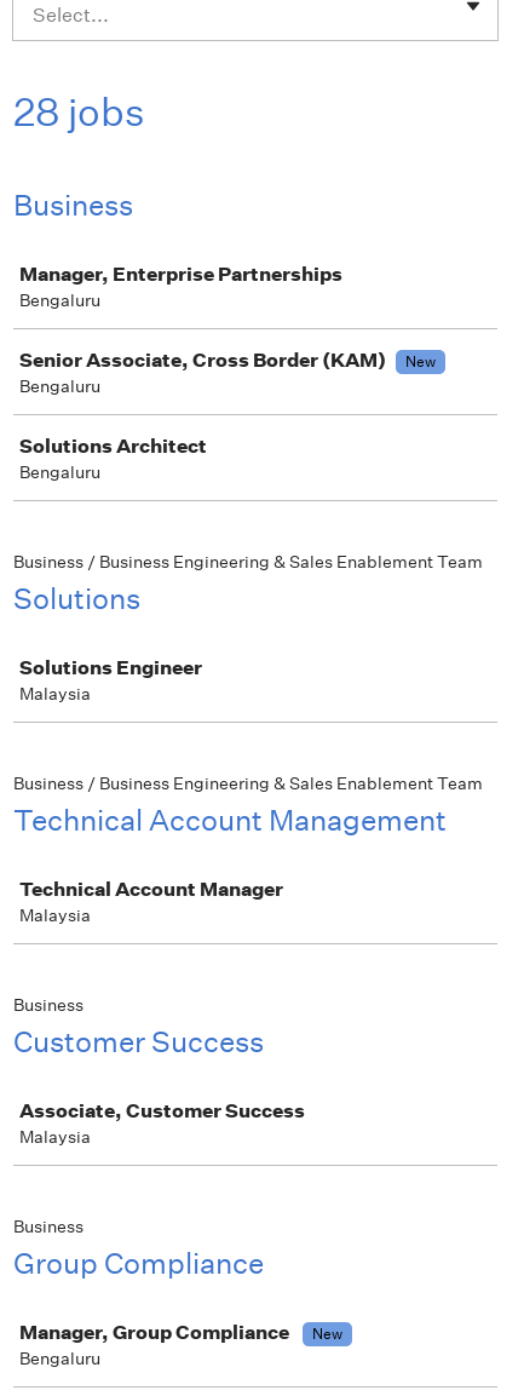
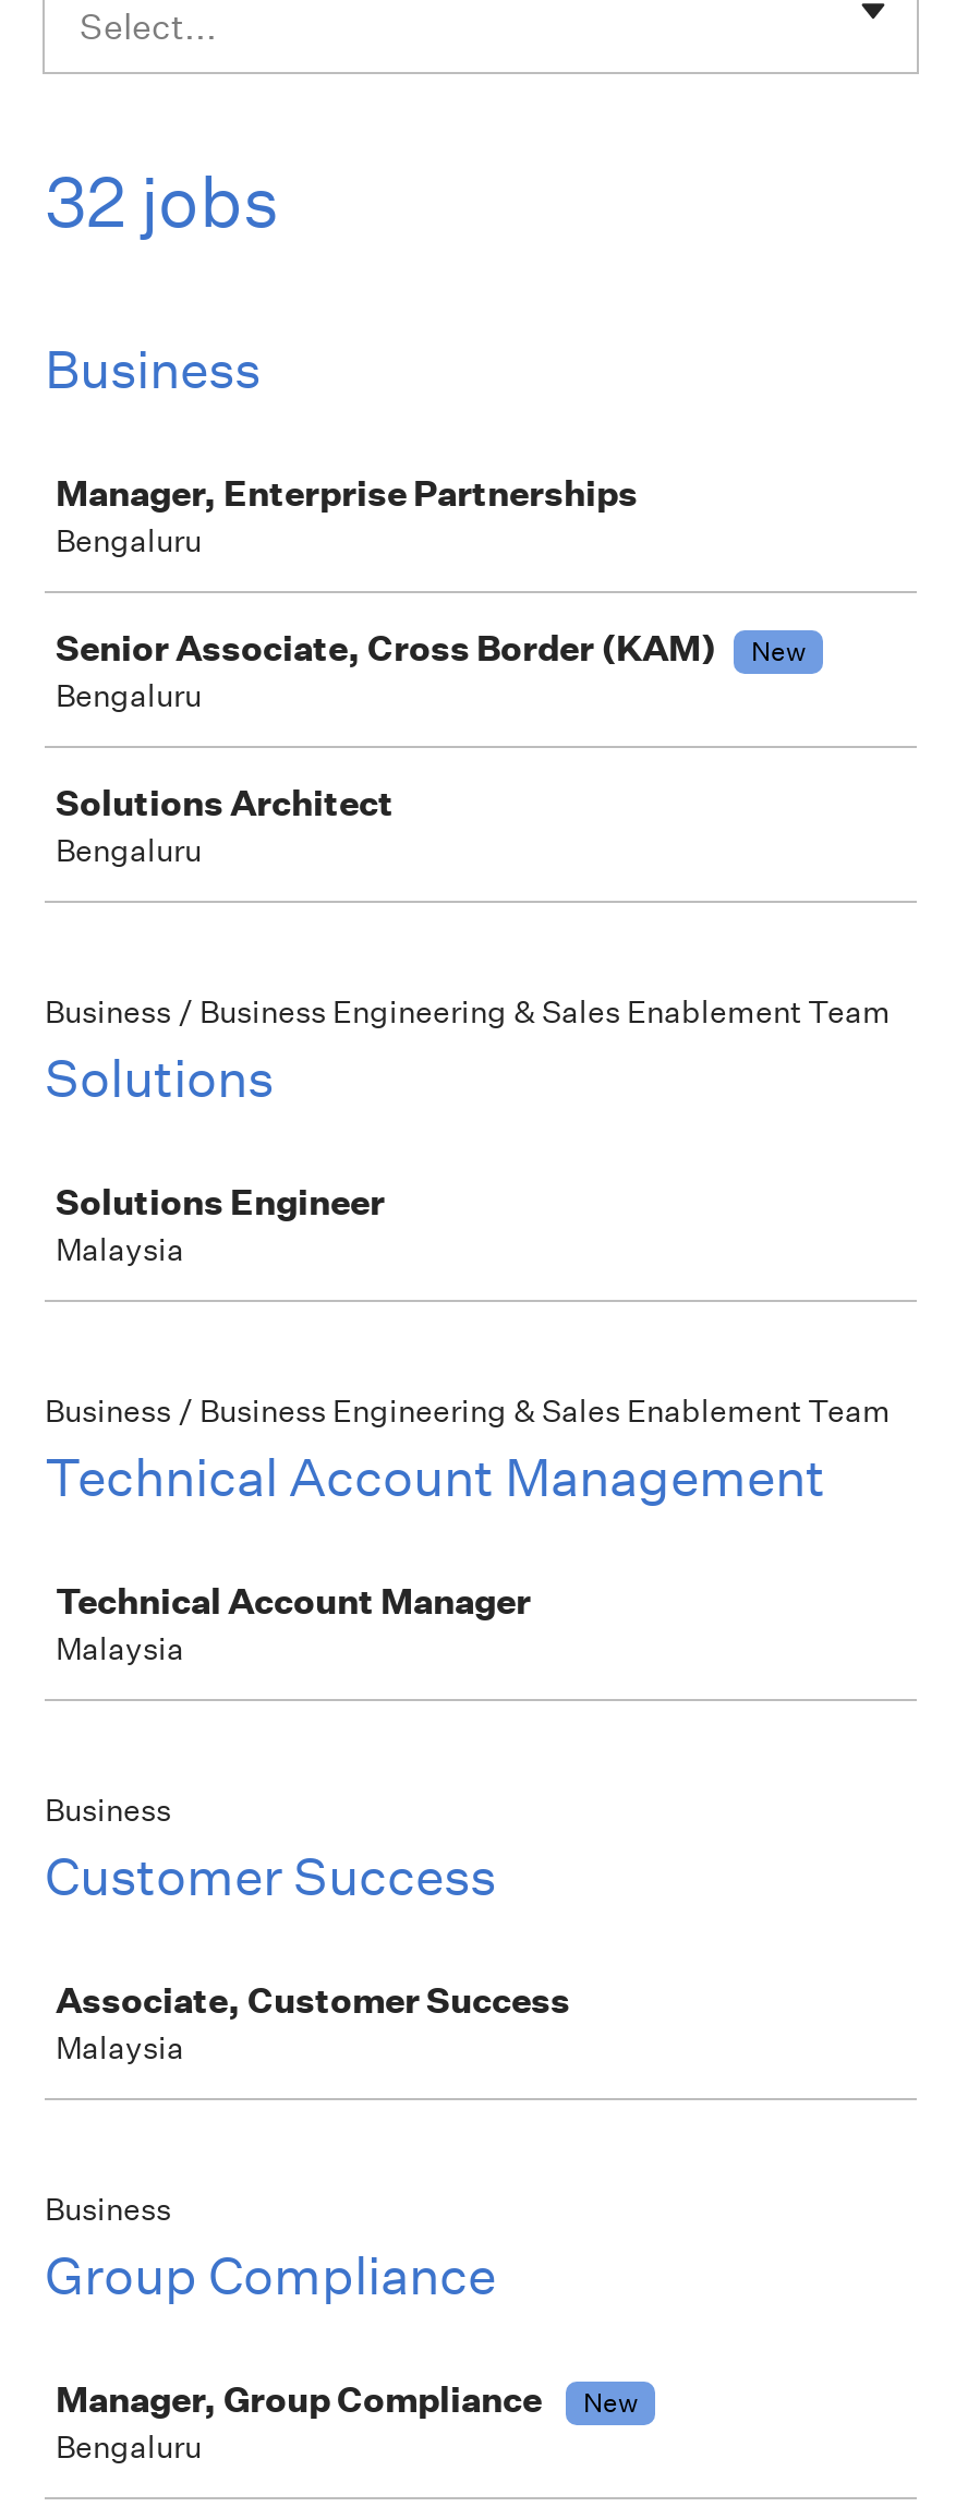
[13,88,145,136] 28 jobs -> [45,159,280,244] 32 jobs

